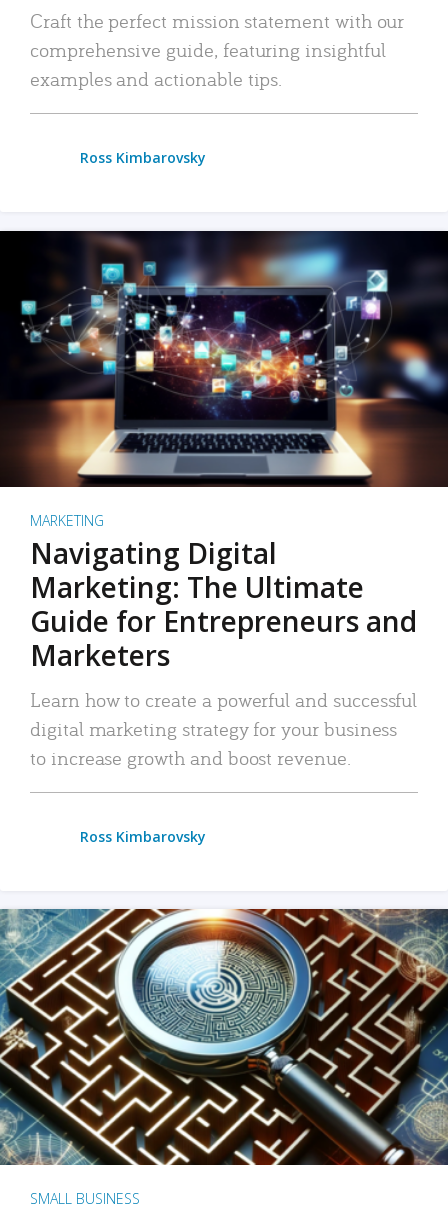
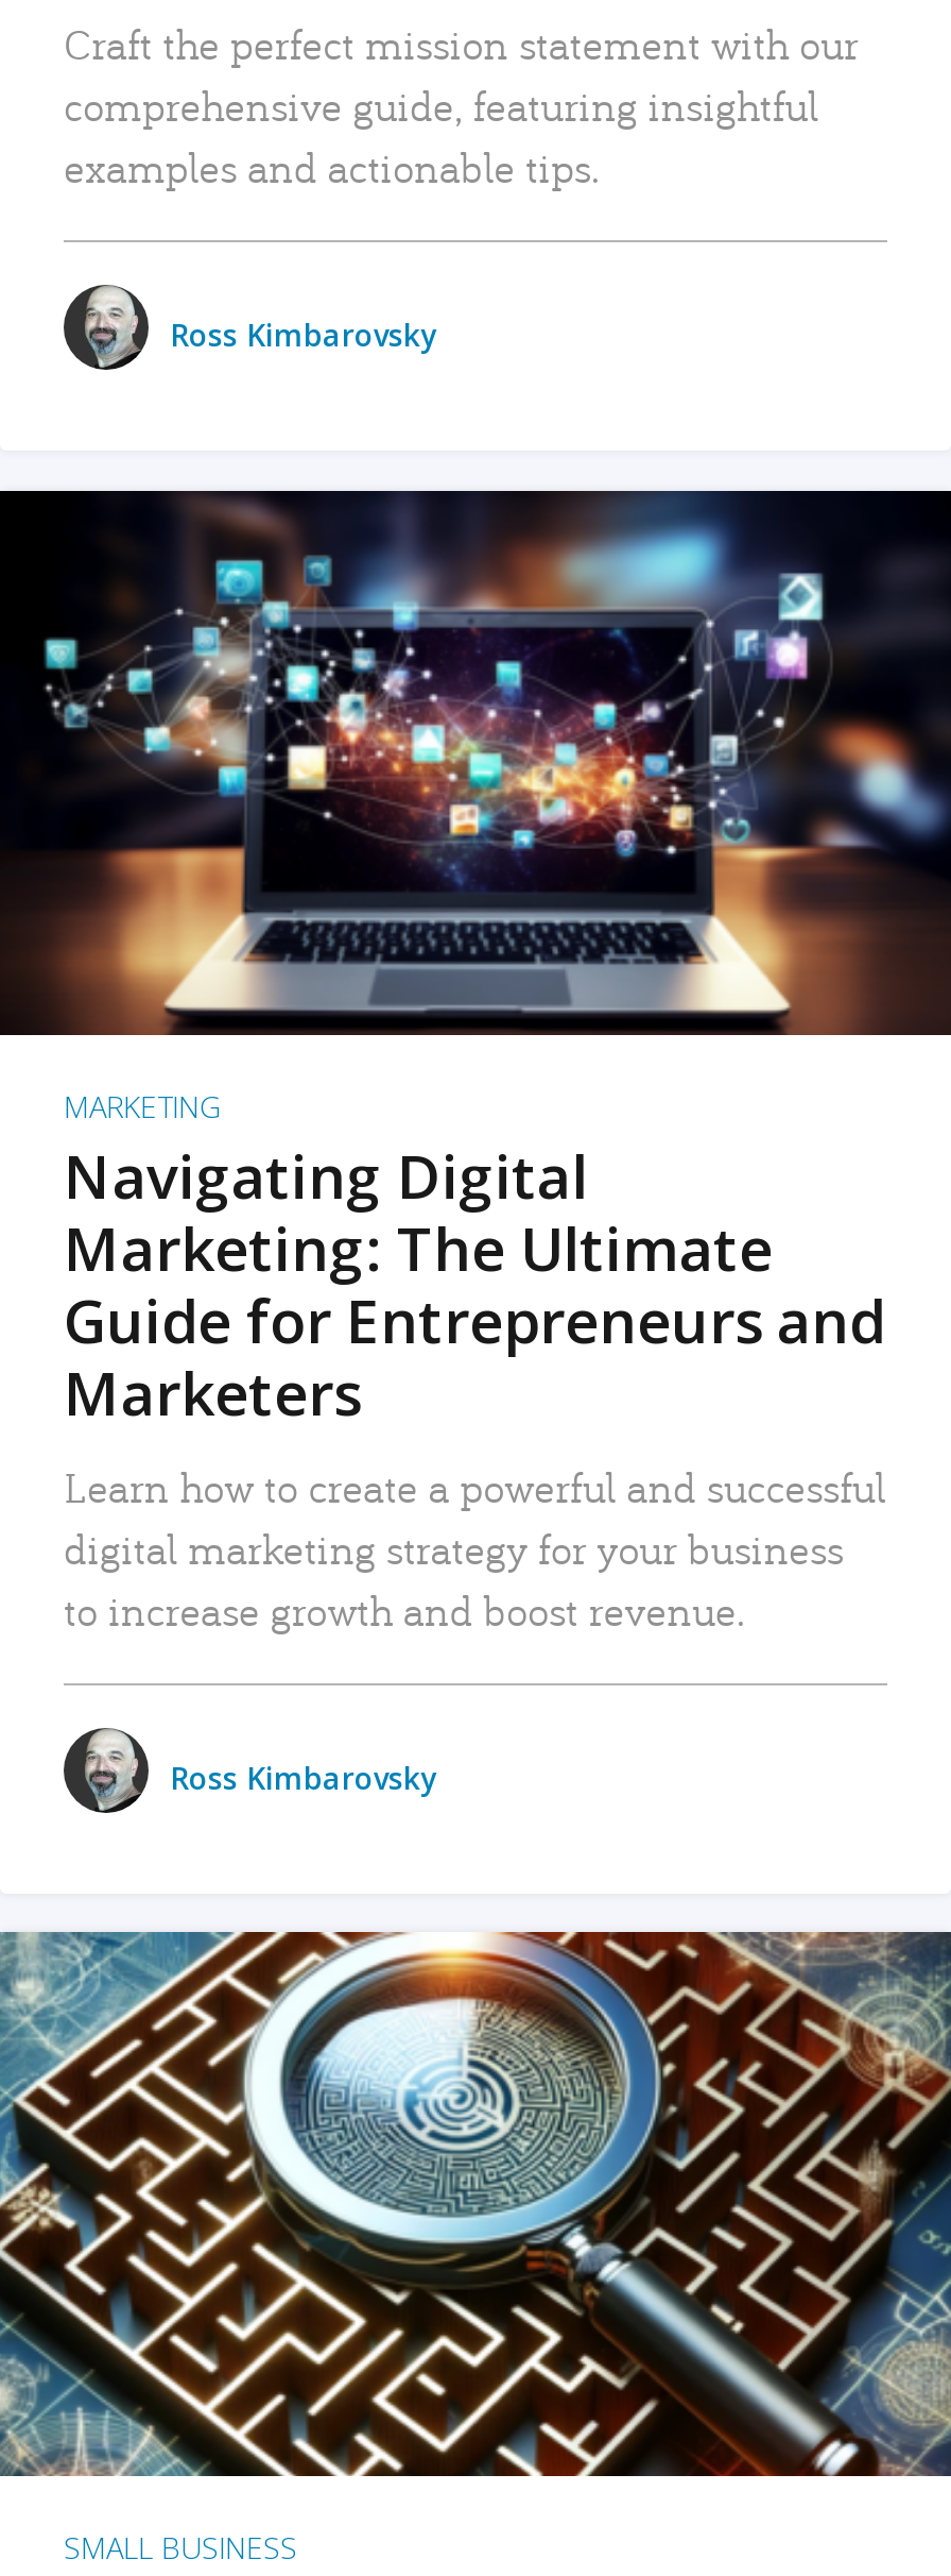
none -> [62,283,151,372] [image]
none -> [62,1726,151,1815] [image]

